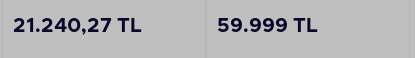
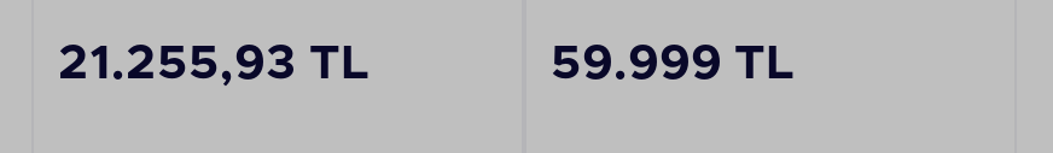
[13,16,142,36] 21.240,27 TL -> [58,39,370,87] 21.255,93 TL

